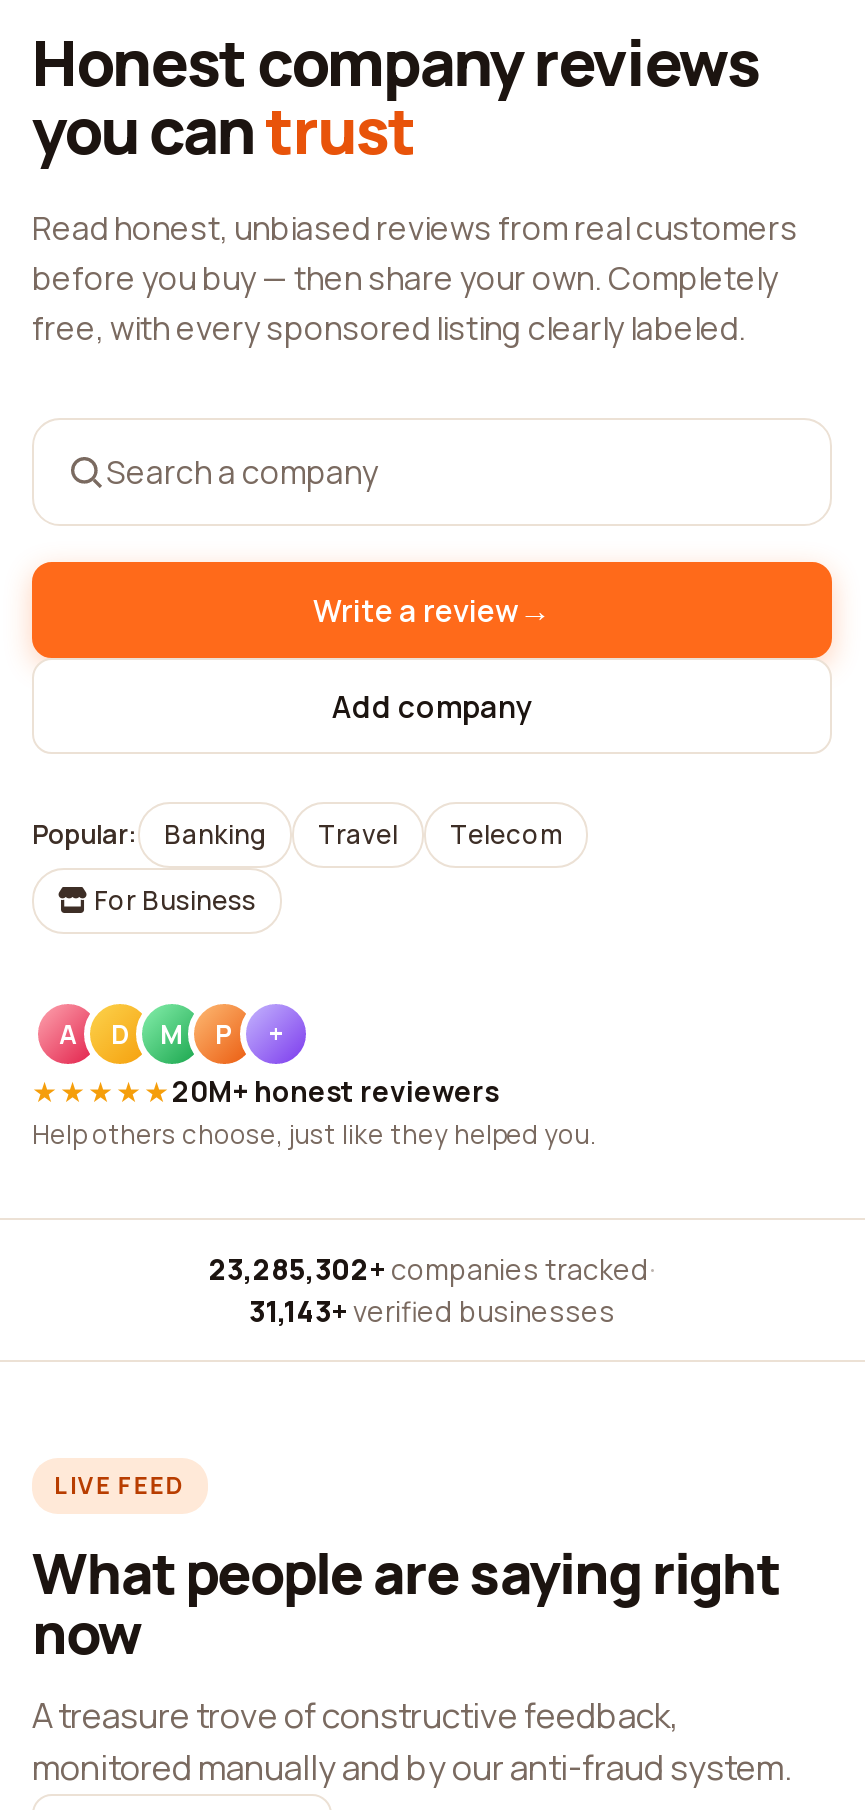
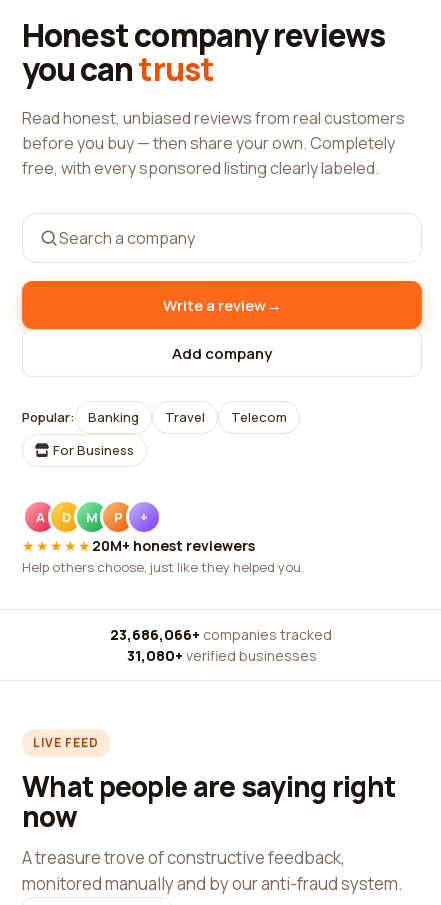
[209,1250,655,1288] 23,285,302+ companies tracked · -> [109,625,334,644] 23,686,066+ companies tracked ·
[249,1292,615,1330] 31,143+ verified businesses -> [127,646,317,665] 31,080+ verified businesses

